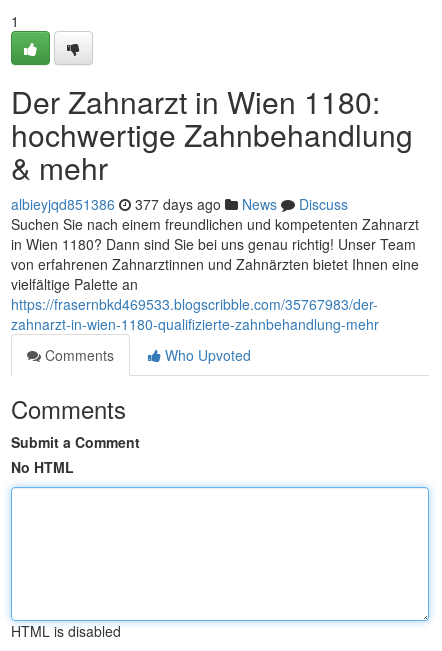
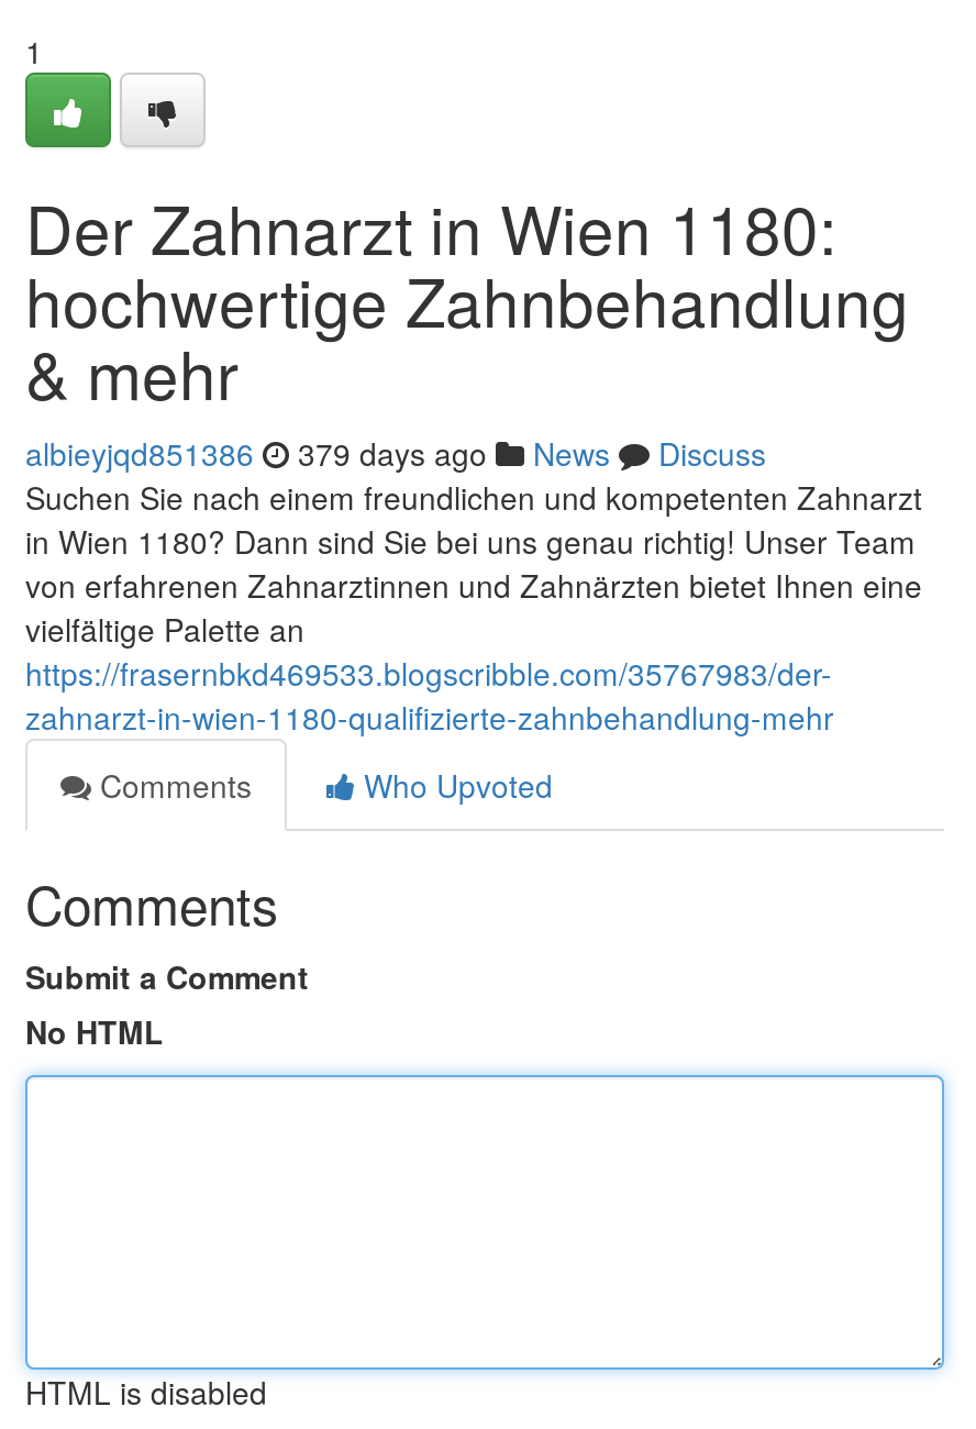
[11,194,348,214] albieyjqd851386 377 days ago News Discuss -> [25,431,766,475] albieyjqd851386 379 days ago News Discuss

